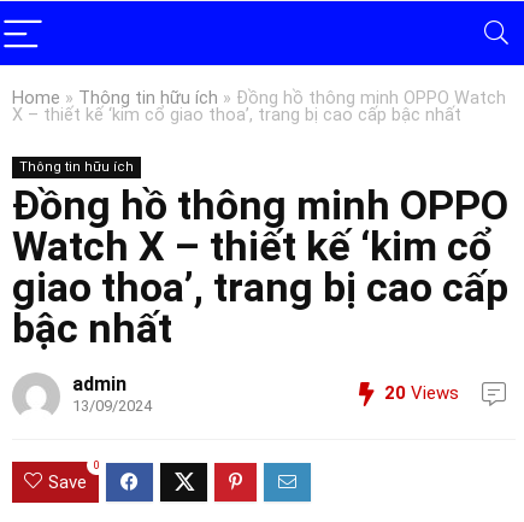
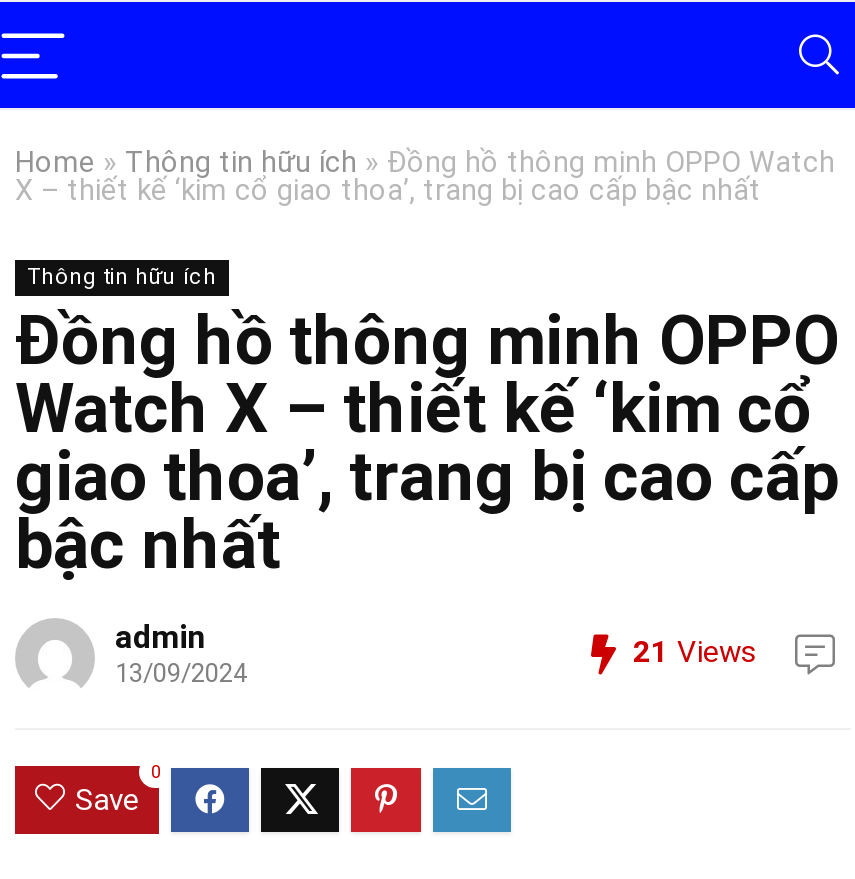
[384,382,459,404] 20 Views -> [633,634,757,670] 21 Views

